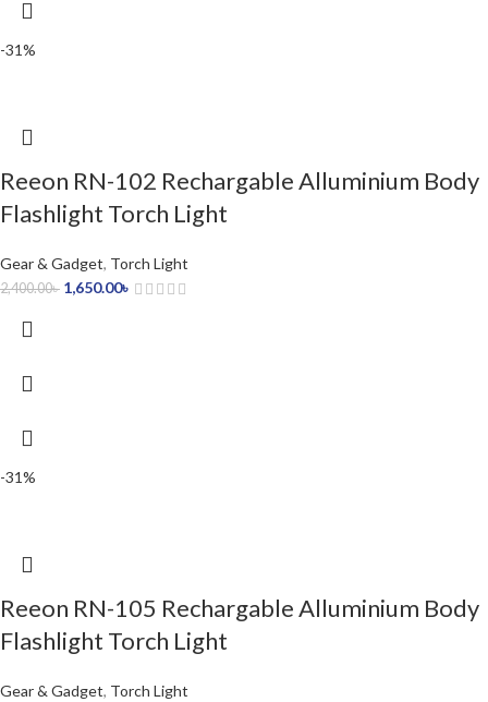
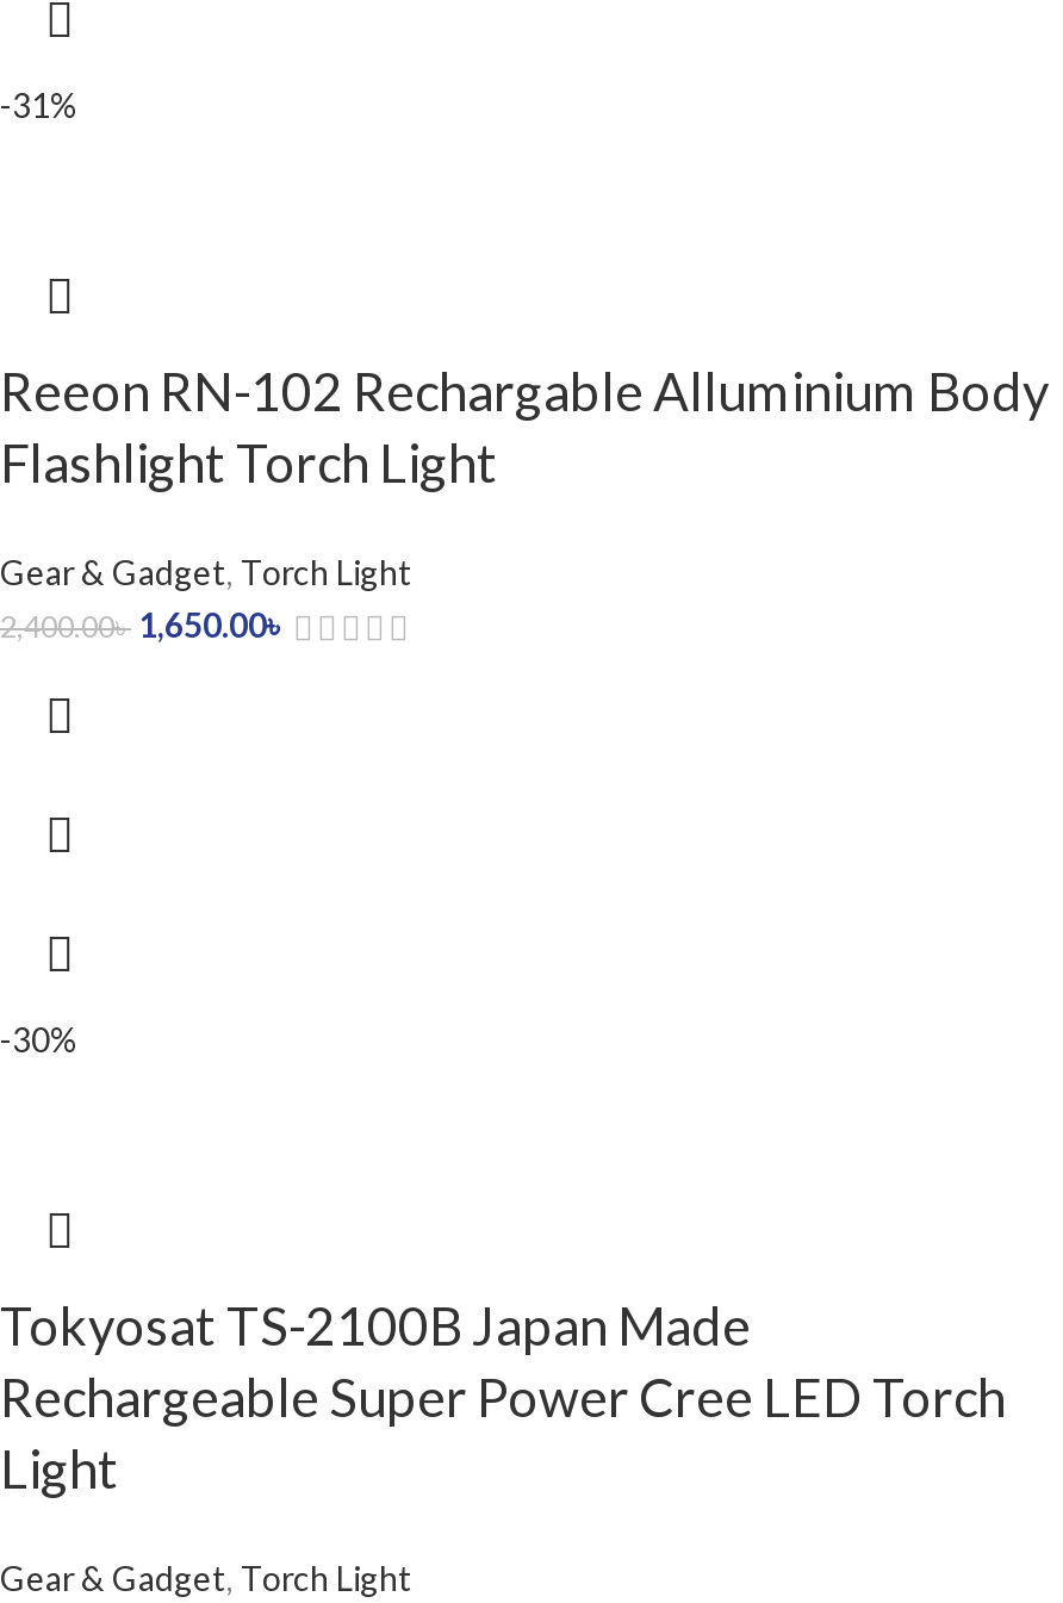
[0,467,36,486] -31% -> [0,1018,79,1059] -30%
[0,593,479,655] Reeon RN-105 Rechargable Alluminium Body | Flashlight Torch Light -> [0,1292,1006,1500] Tokyosat TS-2100B Japan Made | Rechargeable Super Power Cree LED Torch | Light

